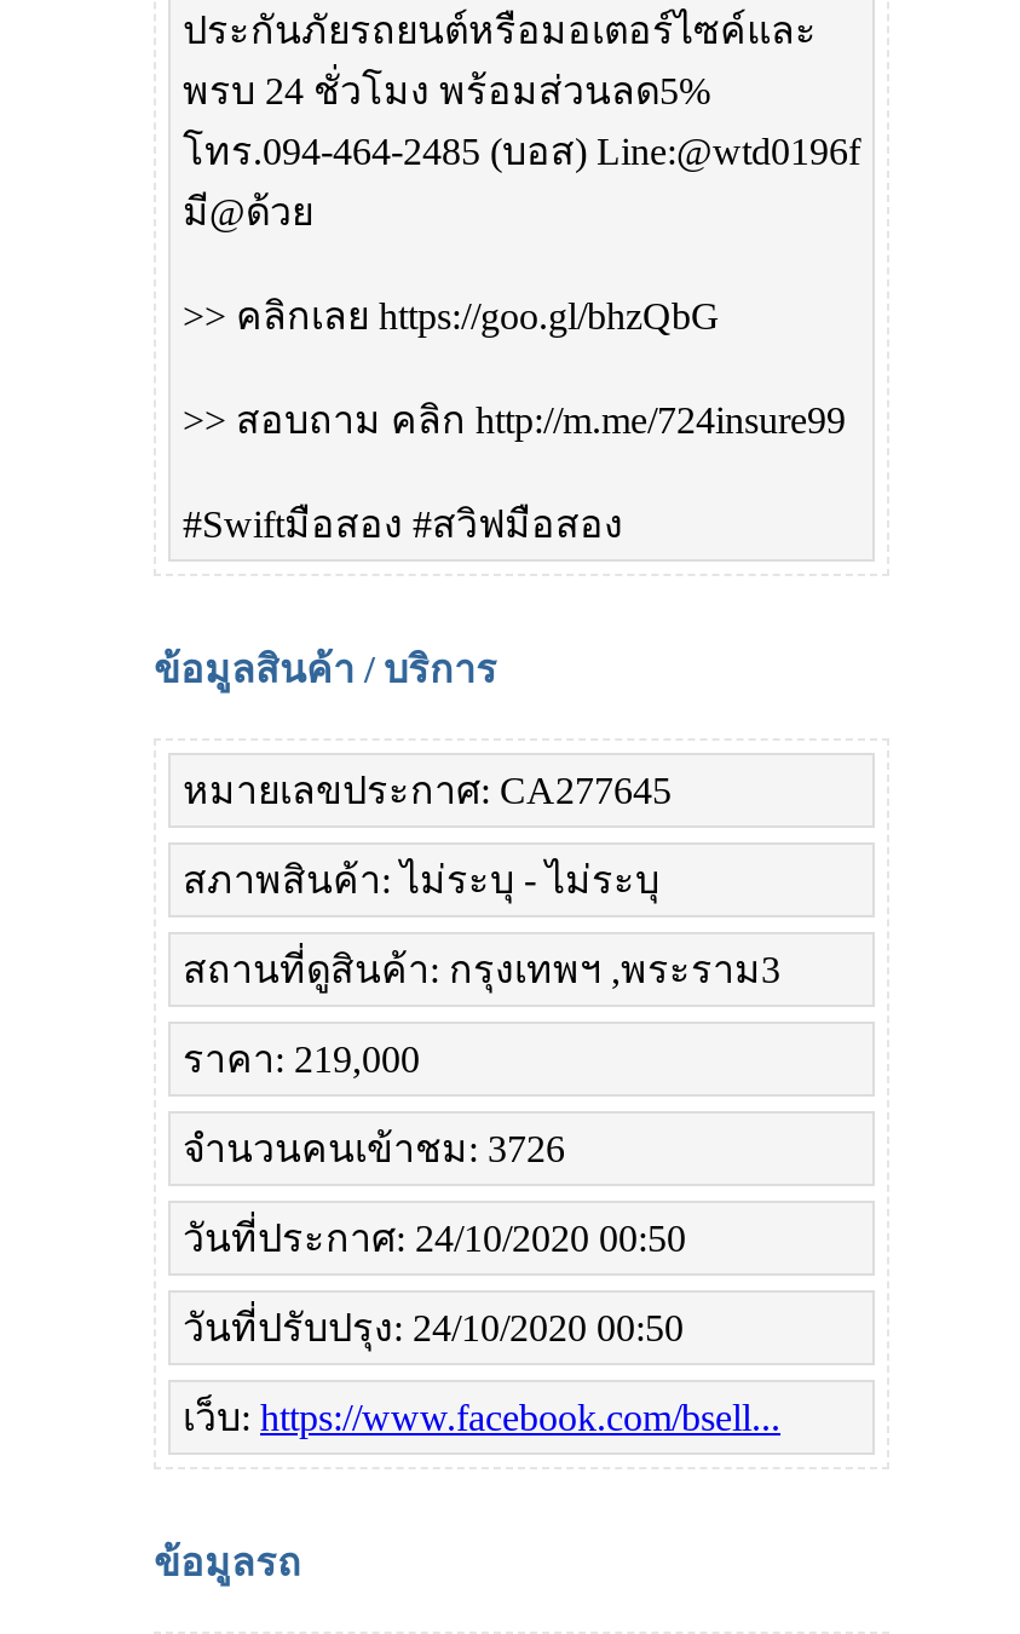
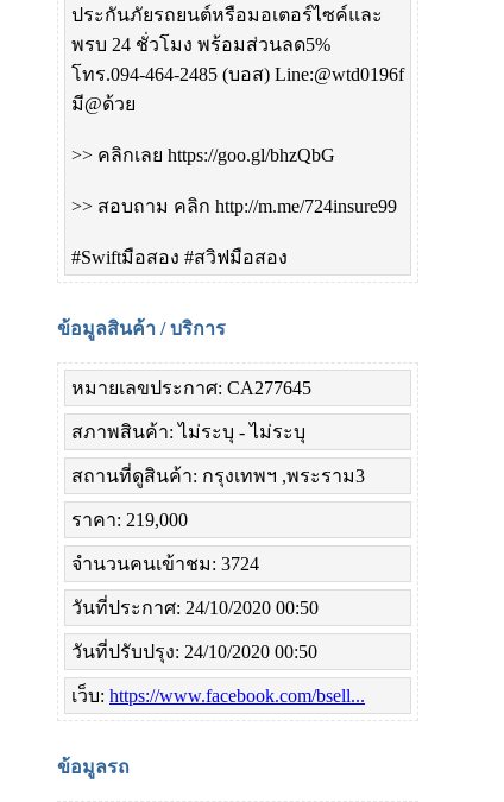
[183,1129,565,1170] จำนวนคนเข้าชม: 3726 -> [71,554,259,574] จำนวนคนเข้าชม: 3724

